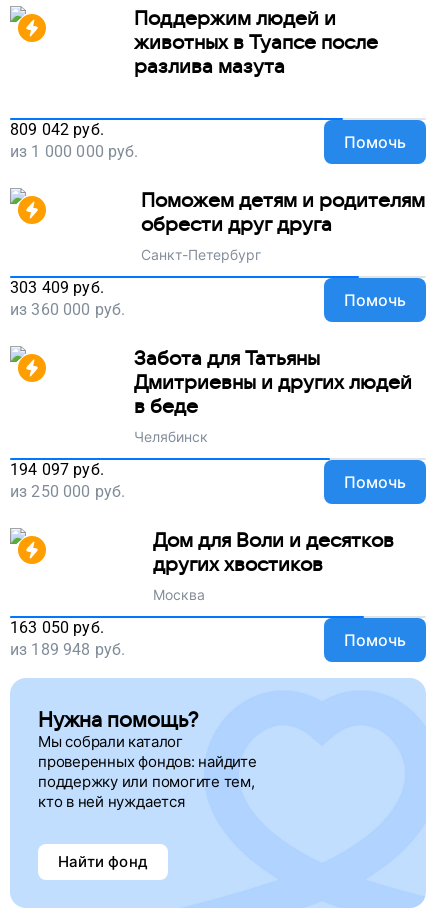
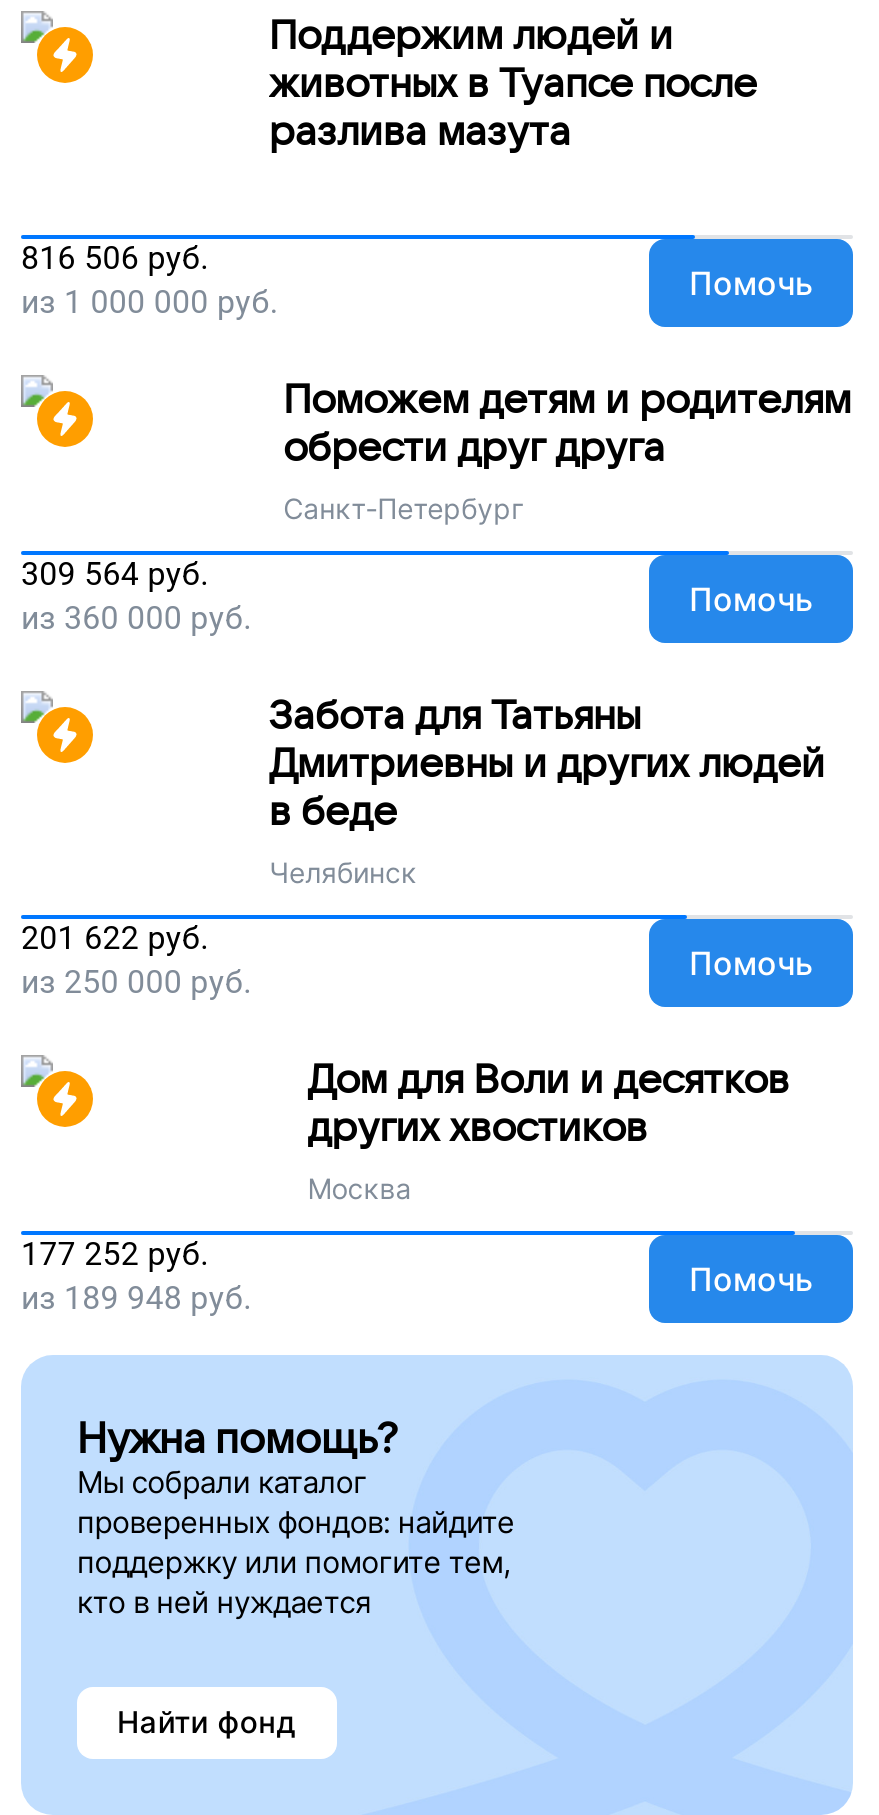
[10,120,104,139] 809 042 руб. -> [21,239,209,277] 816 506 руб.
[10,278,104,297] 303 409 руб. -> [21,555,209,593] 309 564 руб.
[10,460,104,479] 194 097 руб. -> [21,919,209,957] 201 622 руб.
[10,618,104,637] 163 050 руб. -> [21,1235,209,1273] 177 252 руб.

